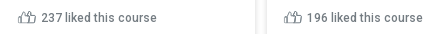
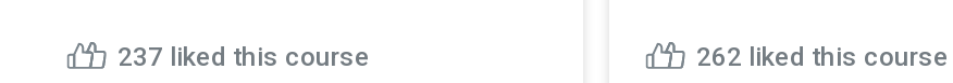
[307,11,423,25] 196 liked this course -> [696,43,949,73] 262 liked this course

